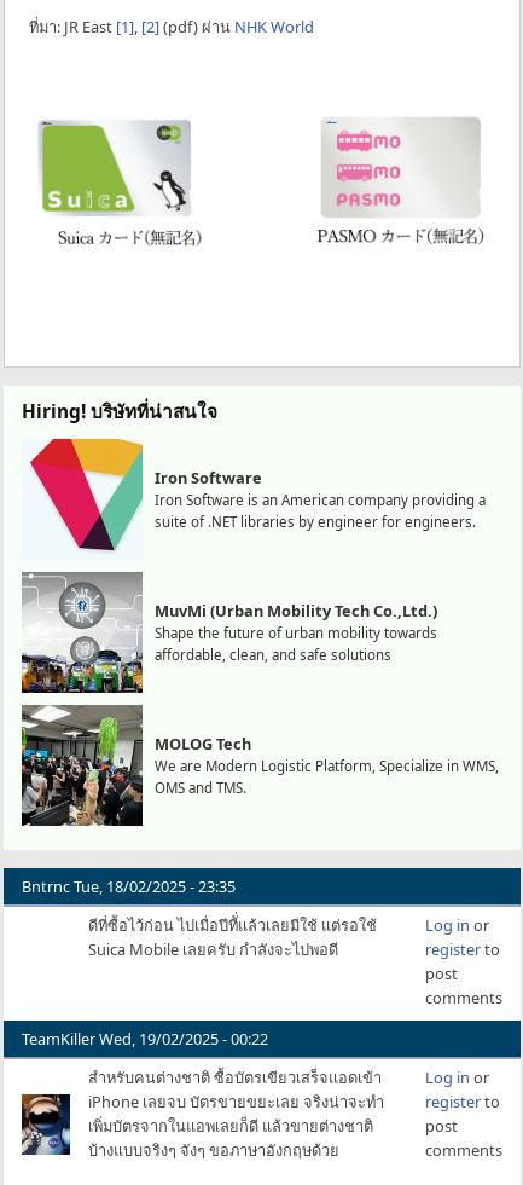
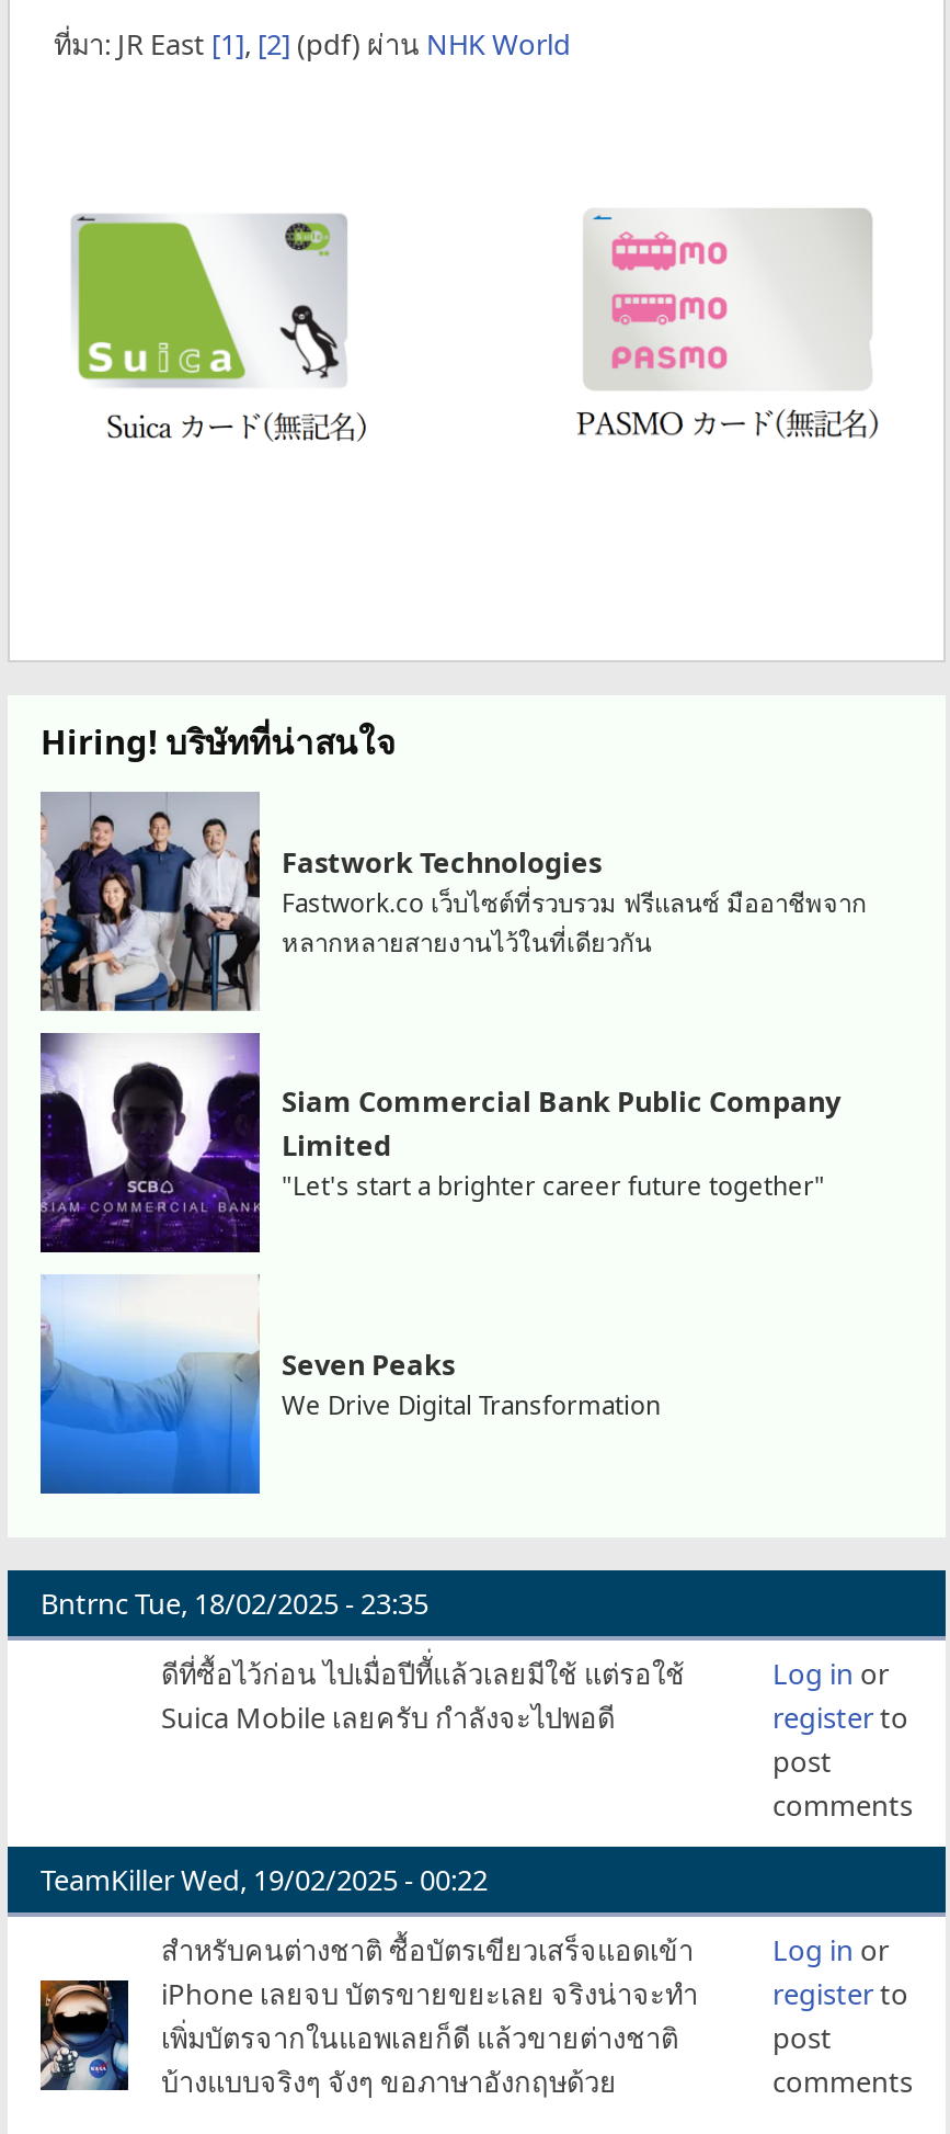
[22,438,486,560] [image] | Iron Software | Iron Software is an American company providing a | suite of .NET libraries by engineer for engineers. -> [38,792,867,1013] [image] | Fastwork Technologies | Fastwork.co เว็บไซต์ที่รวบรวม ฟรีแลนซ์ มืออาชีพจาก | หลากหลายสายงานไว้ในที่เดียวกัน
[21,572,437,693] [image] | MuvMi (Urban Mobility Tech Co.,Ltd.) | Shape the future of urban mobility towards | affordable, clean, and safe solutions -> [38,1033,840,1252] [image] | Siam Commercial Bank Public Company | Limited | "Let's start a brighter career future together"
[21,704,499,827] [image] | MOLOG Tech | We are Modern Logistic Platform, Specialize in WMS, | OMS and TMS. -> [38,1274,661,1496] [image] | Seven Peaks | We Drive Digital Transformation

